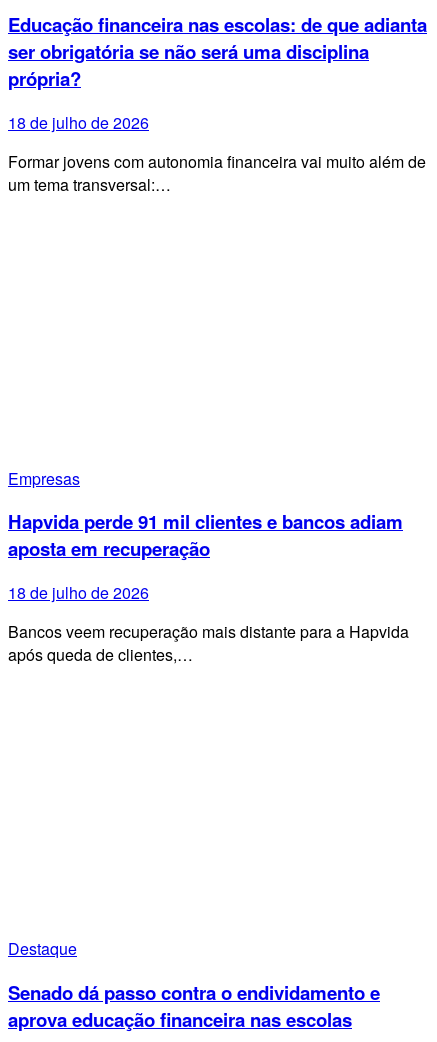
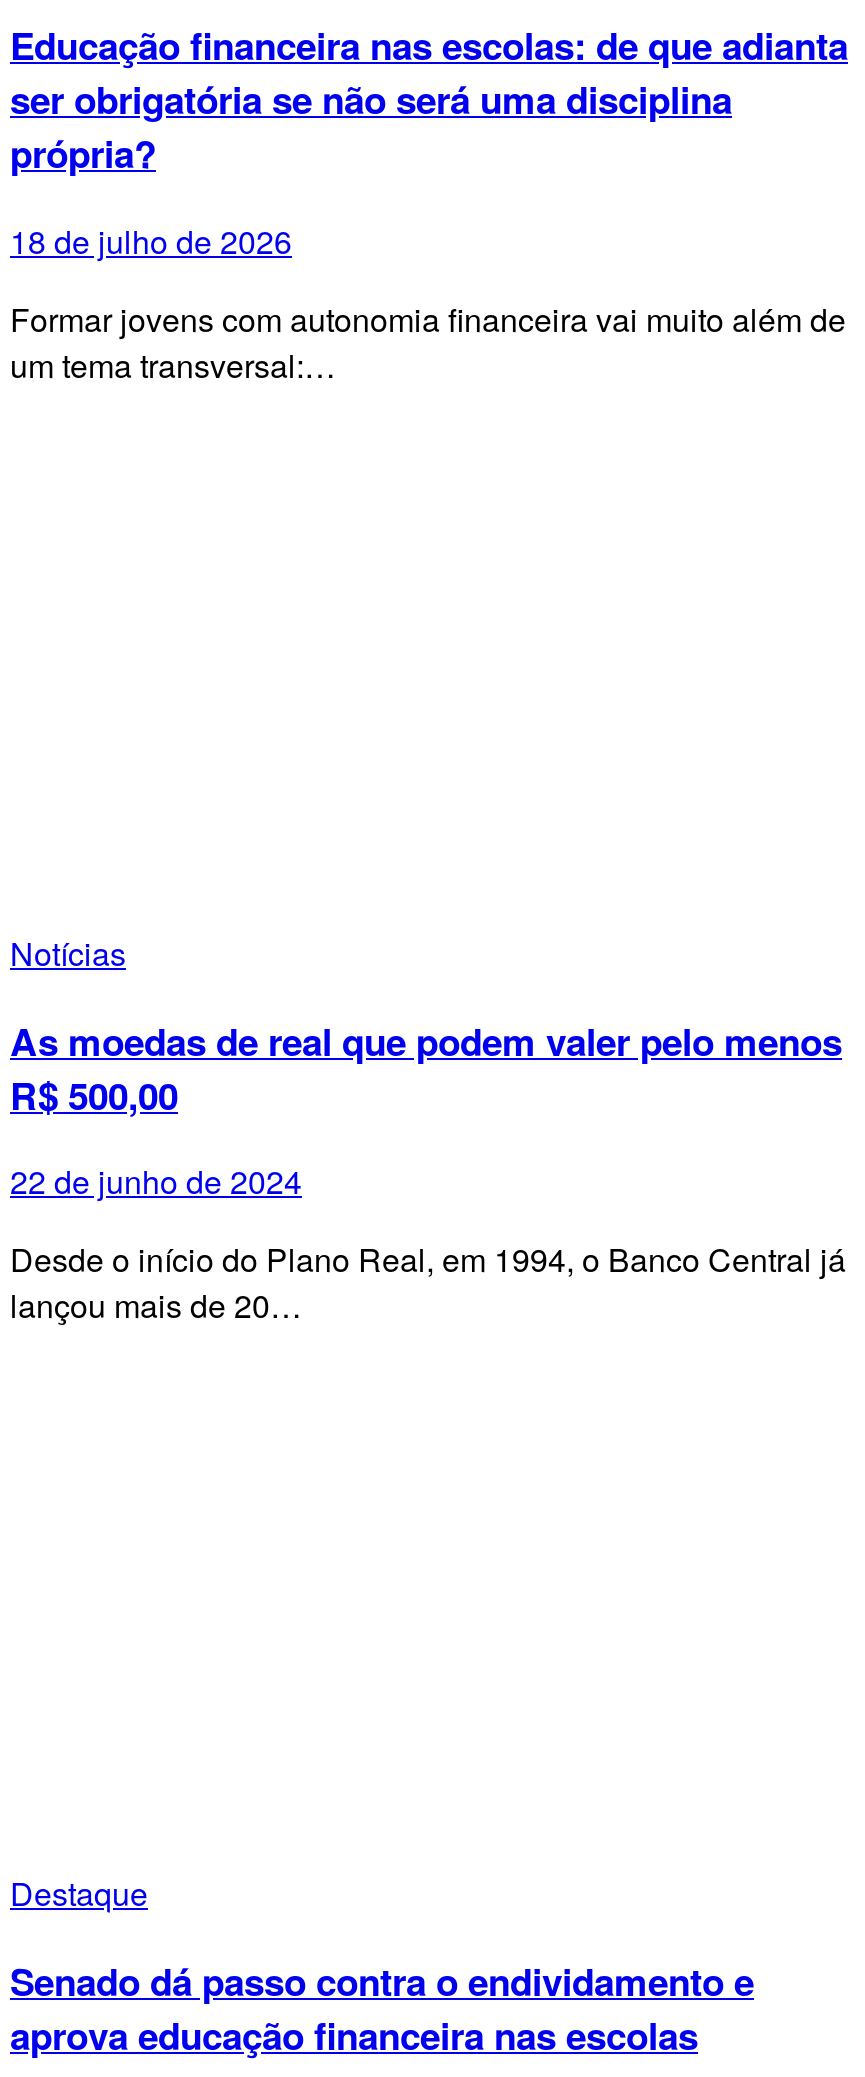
[8,466,80,489] Empresas -> [10,930,126,976] Notícias
[8,508,403,562] Hapvida perde 91 mil clientes e bancos adiam | aposta em recuperação -> [10,1013,842,1121] As moedas de real que podem valer pelo menos | R$ 500,00
[8,581,149,604] 18 de julho de 2026 -> [10,1159,302,1205] 22 de junho de 2024
[8,620,409,666] Bancos veem recuperação mais distante para a Hapvida | após queda de clientes,… -> [10,1237,846,1329] Desde o início do Plano Real, em 1994, o Banco Central já | lançou mais de 20…

